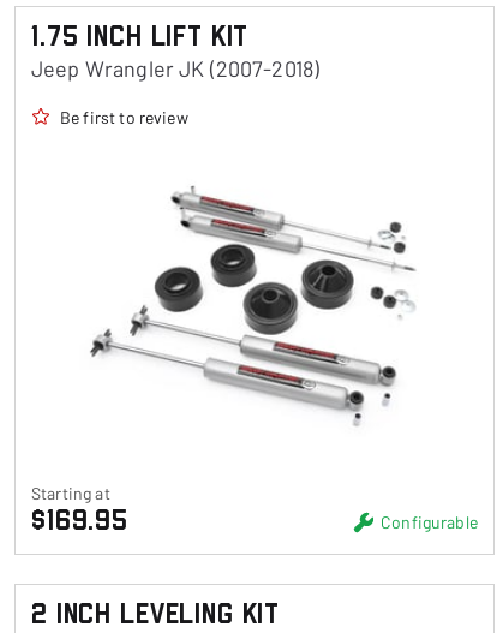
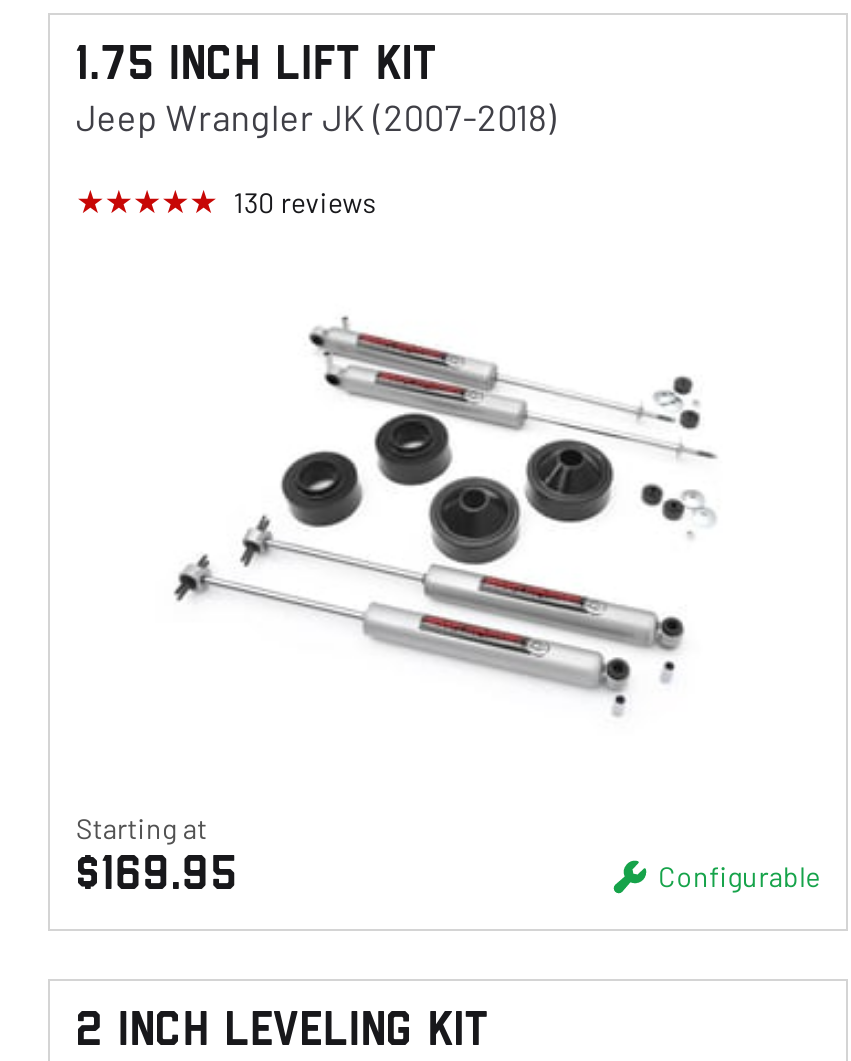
[60,107,188,127] Be first to review -> [234,185,377,219] 130 reviews

